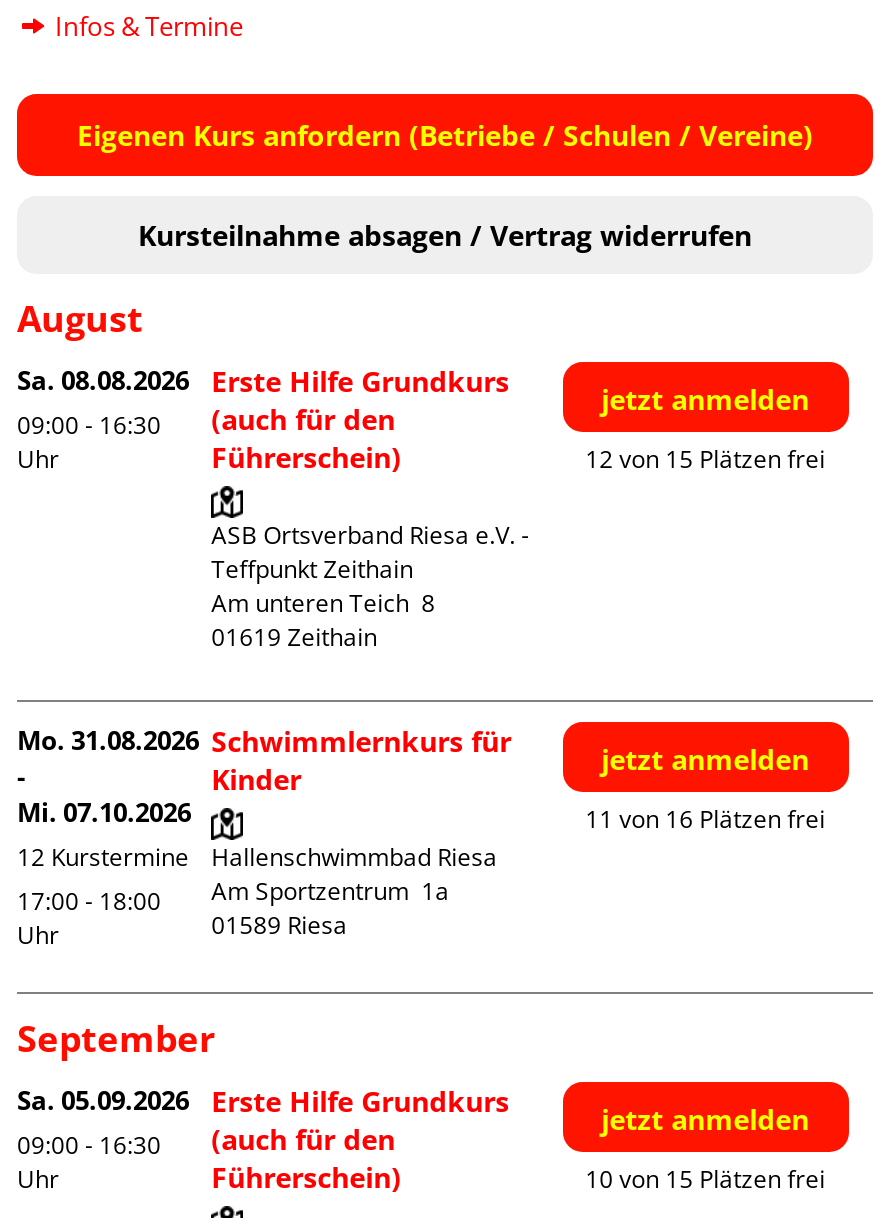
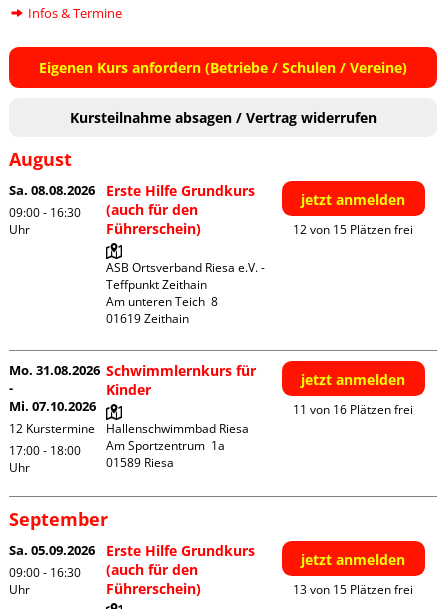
[585,1162,825,1196] 10 von 15 Plätzen frei -> [293,581,413,598] 13 von 15 Plätzen frei

